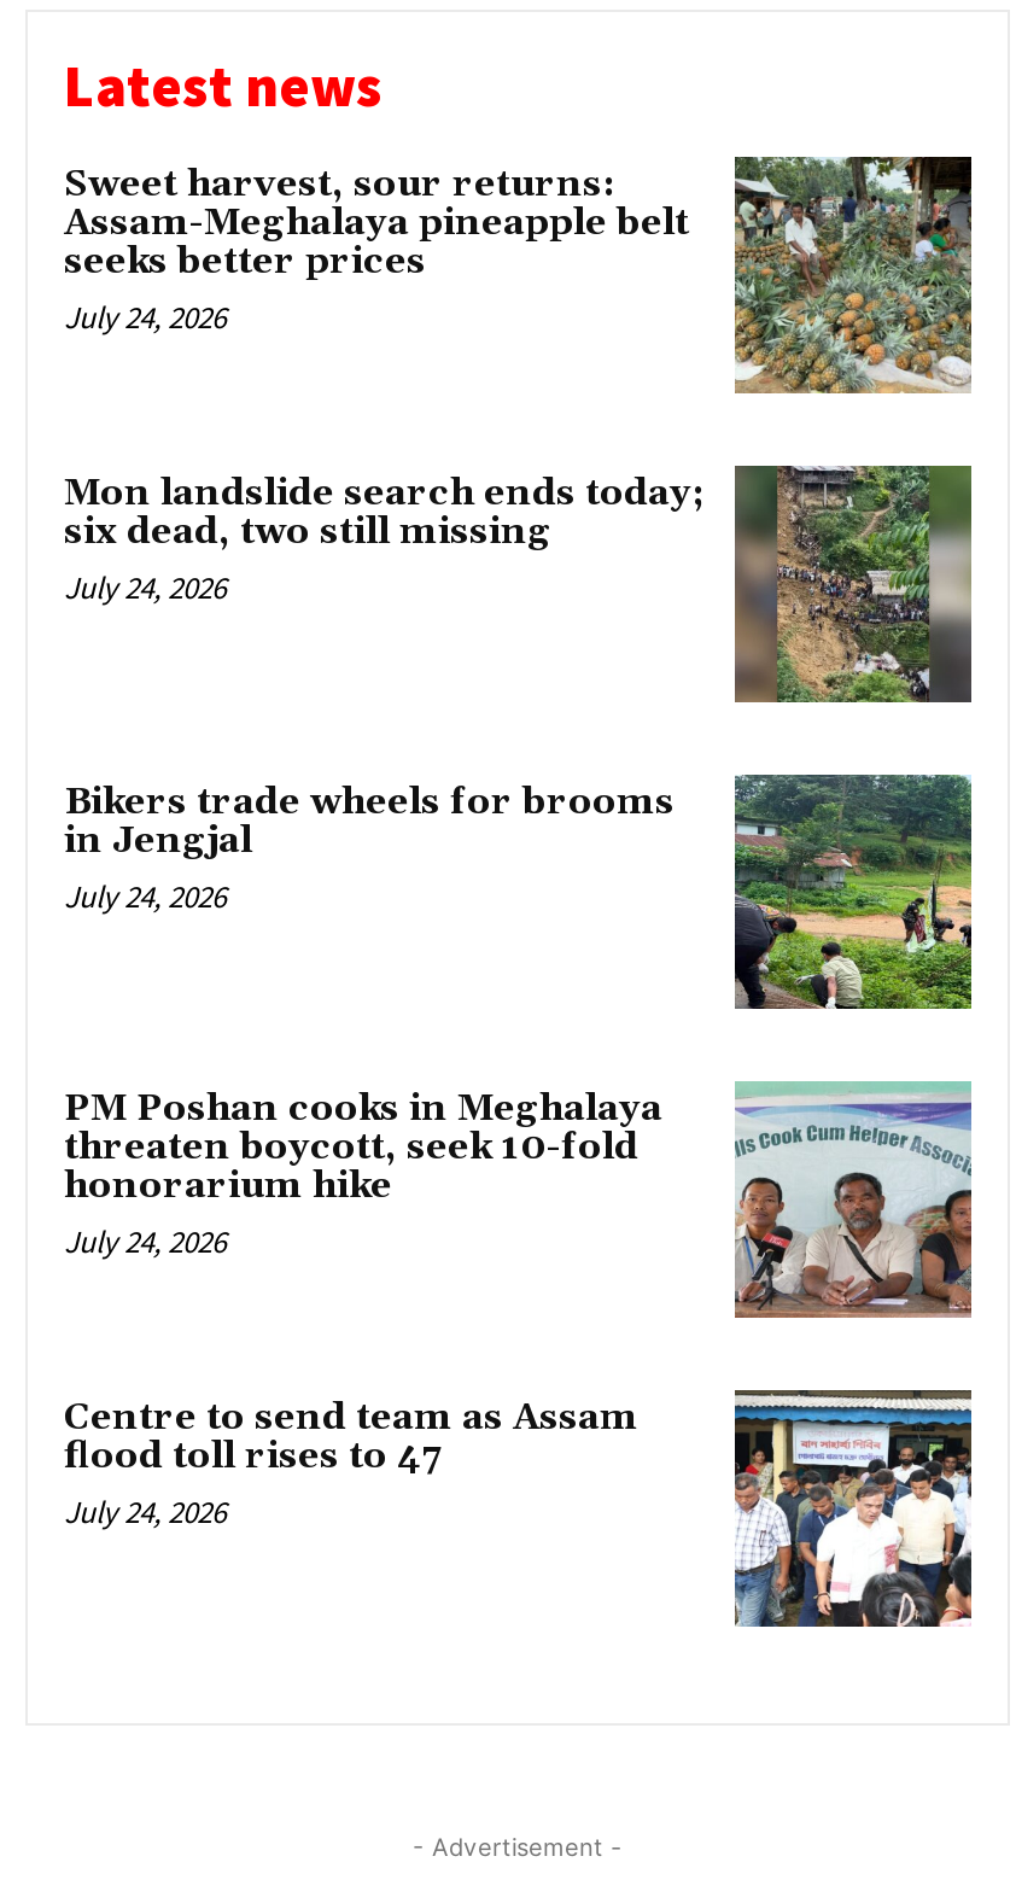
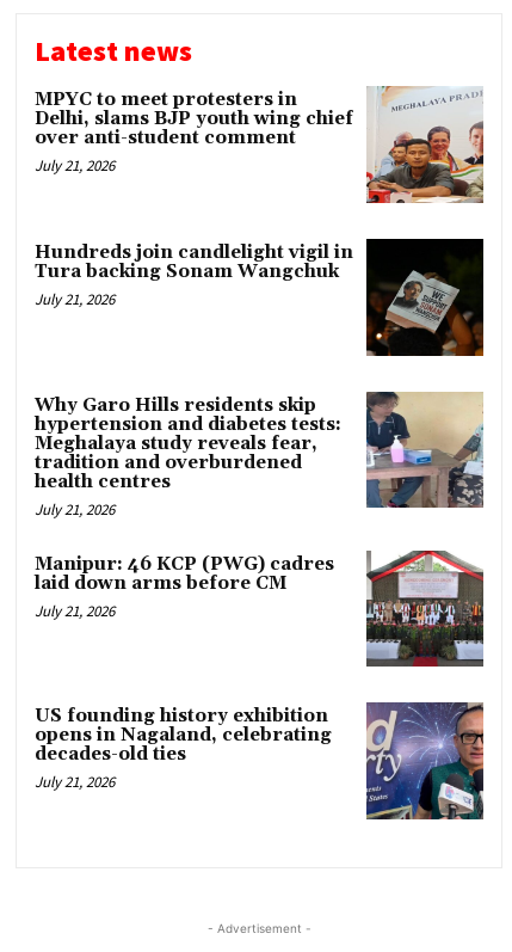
[64,154,974,396] [image] | Sweet harvest, sour returns: | Assam-Meghalaya pineapple belt | seeks better prices | July 24, 2026 -> [35,86,483,204] [image] | MPYC to meet protesters in | Delhi, slams BJP youth wing chief | over anti-student comment | July 21, 2026
[64,463,974,705] [image] | Mon landslide search ends today; | six dead, two still missing | July 24, 2026 -> [35,238,485,357] [image] | Hundreds join candlelight vigil in | Tura backing Sonam Wangchuk | July 21, 2026
[64,772,974,1011] [image] | Bikers trade wheels for brooms | in Jengjal | July 24, 2026 -> [35,392,483,519] [image] | Why Garo Hills residents skip | hypertension and diabetes tests: | Meghalaya study reveals fear, | tradition and overburdened | health centres | July 21, 2026
[64,1079,974,1320] [image] | PM Poshan cooks in Meghalaya | threaten boycott, seek 10-fold | honorarium hike | July 24, 2026 -> [35,549,483,668] [image] | Manipur: 46 KCP (PWG) cadres | laid down arms before CM | July 21, 2026
[64,1390,974,1629] [image] | Centre to send team as Assam | flood toll rises to 47 | July 24, 2026 -> [35,702,485,821] [image] | US founding history exhibition | opens in Nagaland, celebrating | decades-old ties | July 21, 2026

